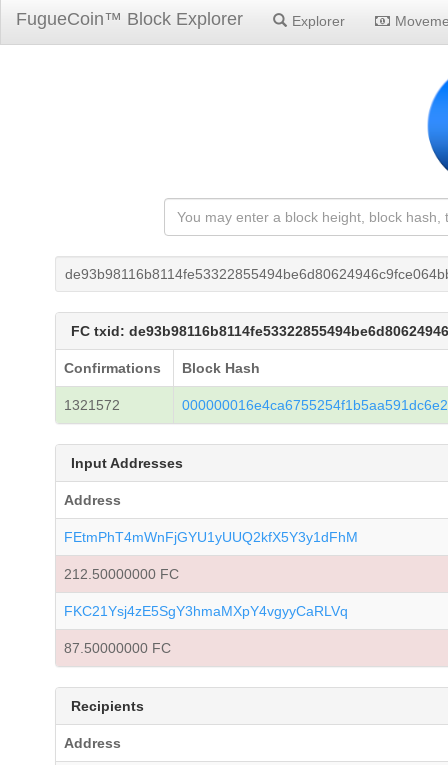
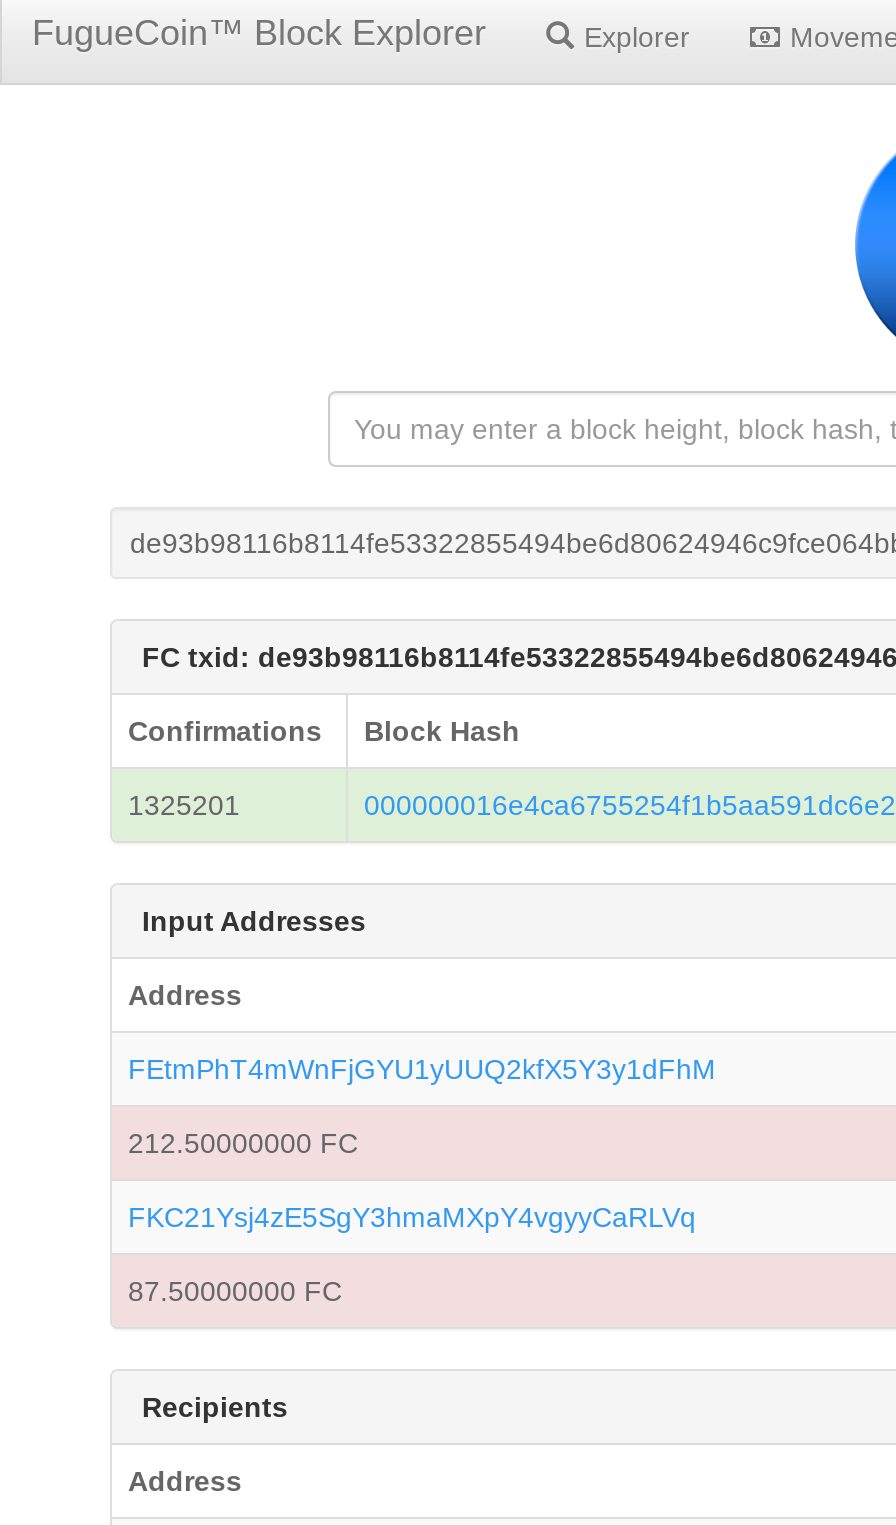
[64,397,120,413] 1321572 -> [128,789,240,821] 1325201

